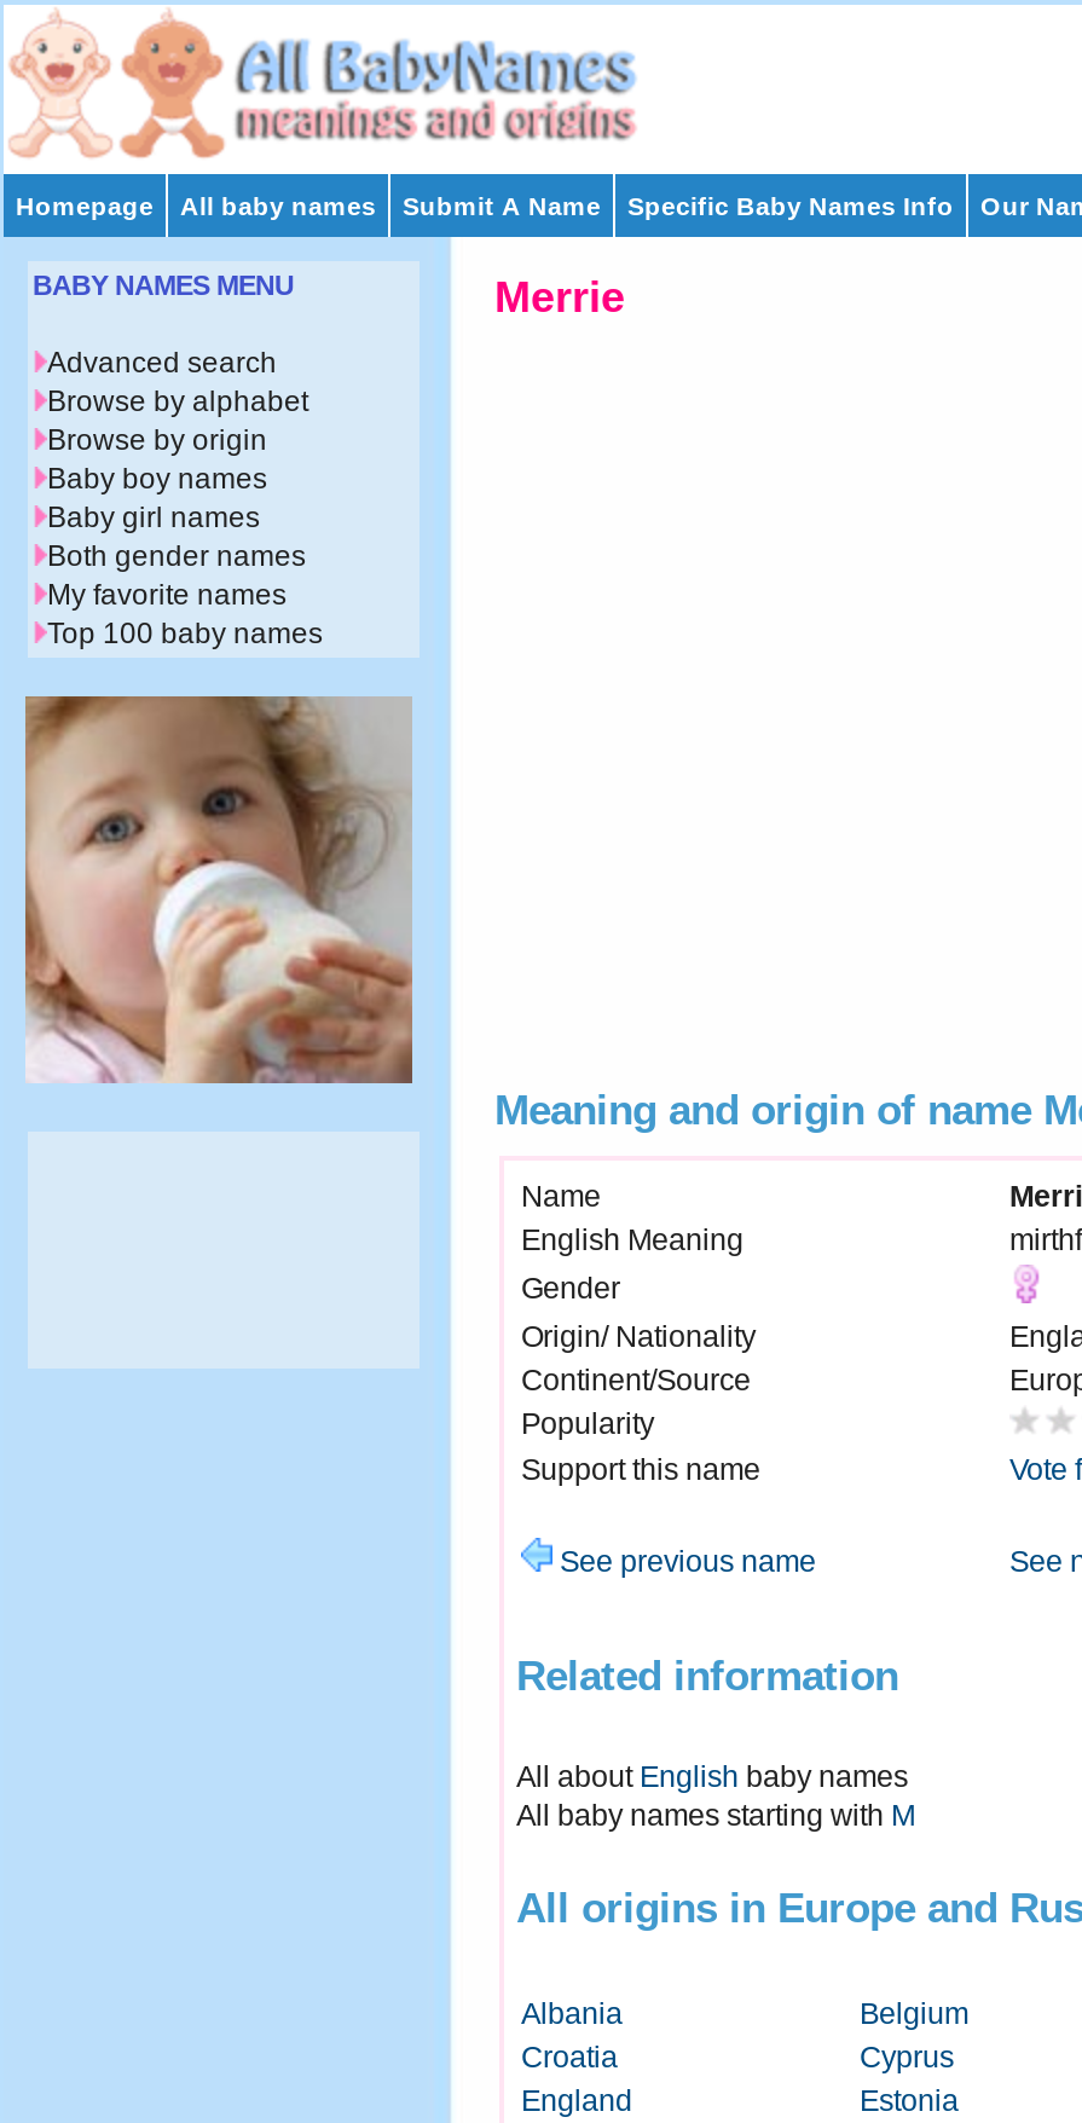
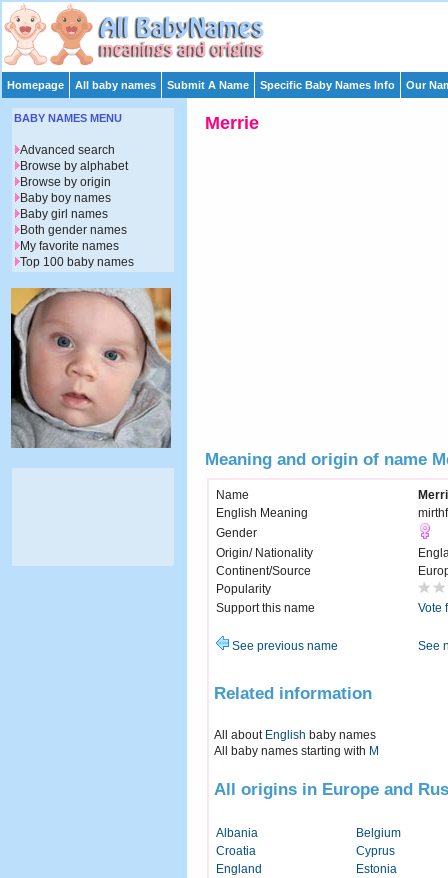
[23,694,412,1083] [image] -> [10,287,171,449] [image]

